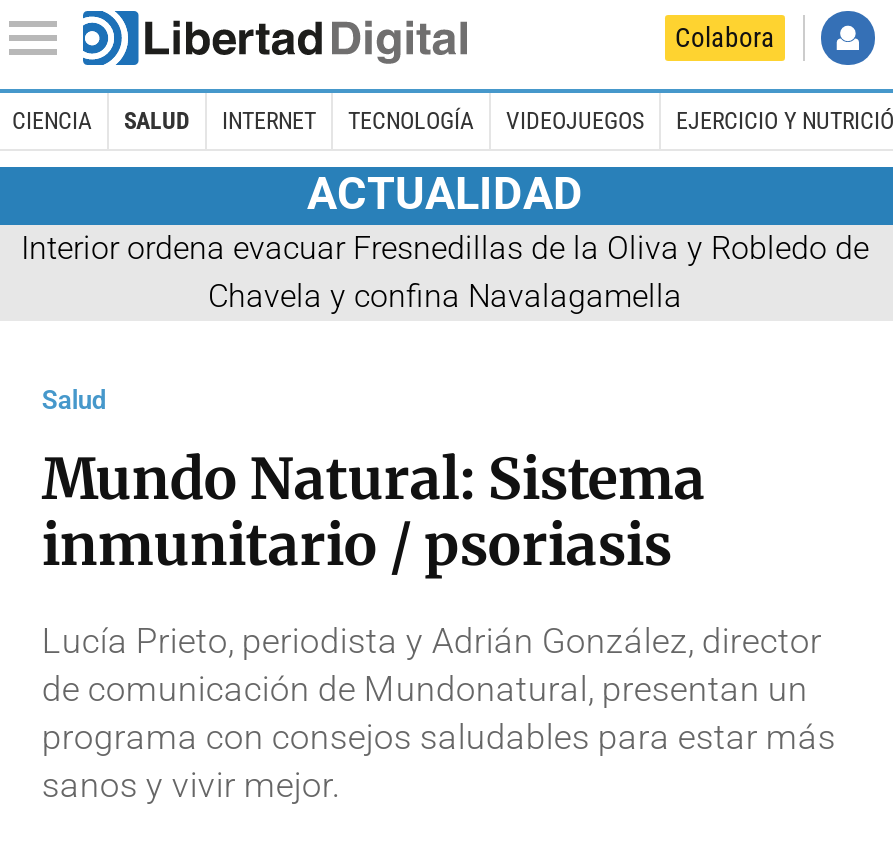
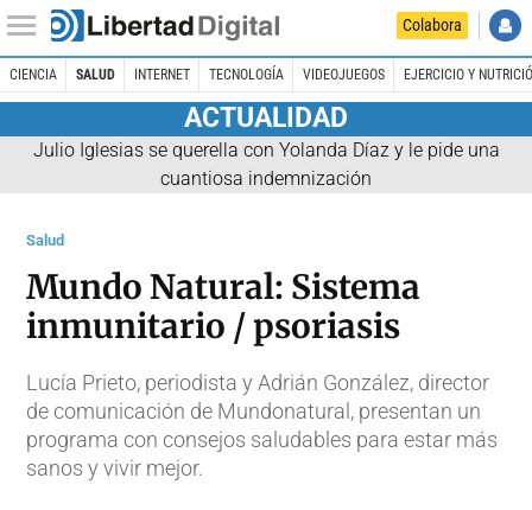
[21,228,869,314] Interior ordena evacuar Fresnedillas de la Oliva y Robledo de | Chavela y confina Navalagamella -> [33,138,499,189] Julio Iglesias se querella con Yolanda Díaz y le pide una | cuantiosa indemnización

